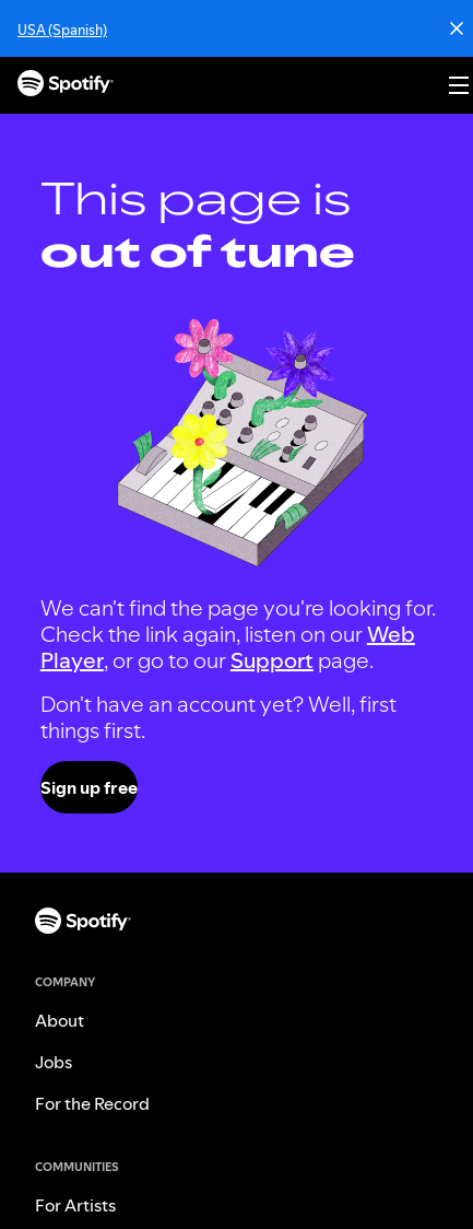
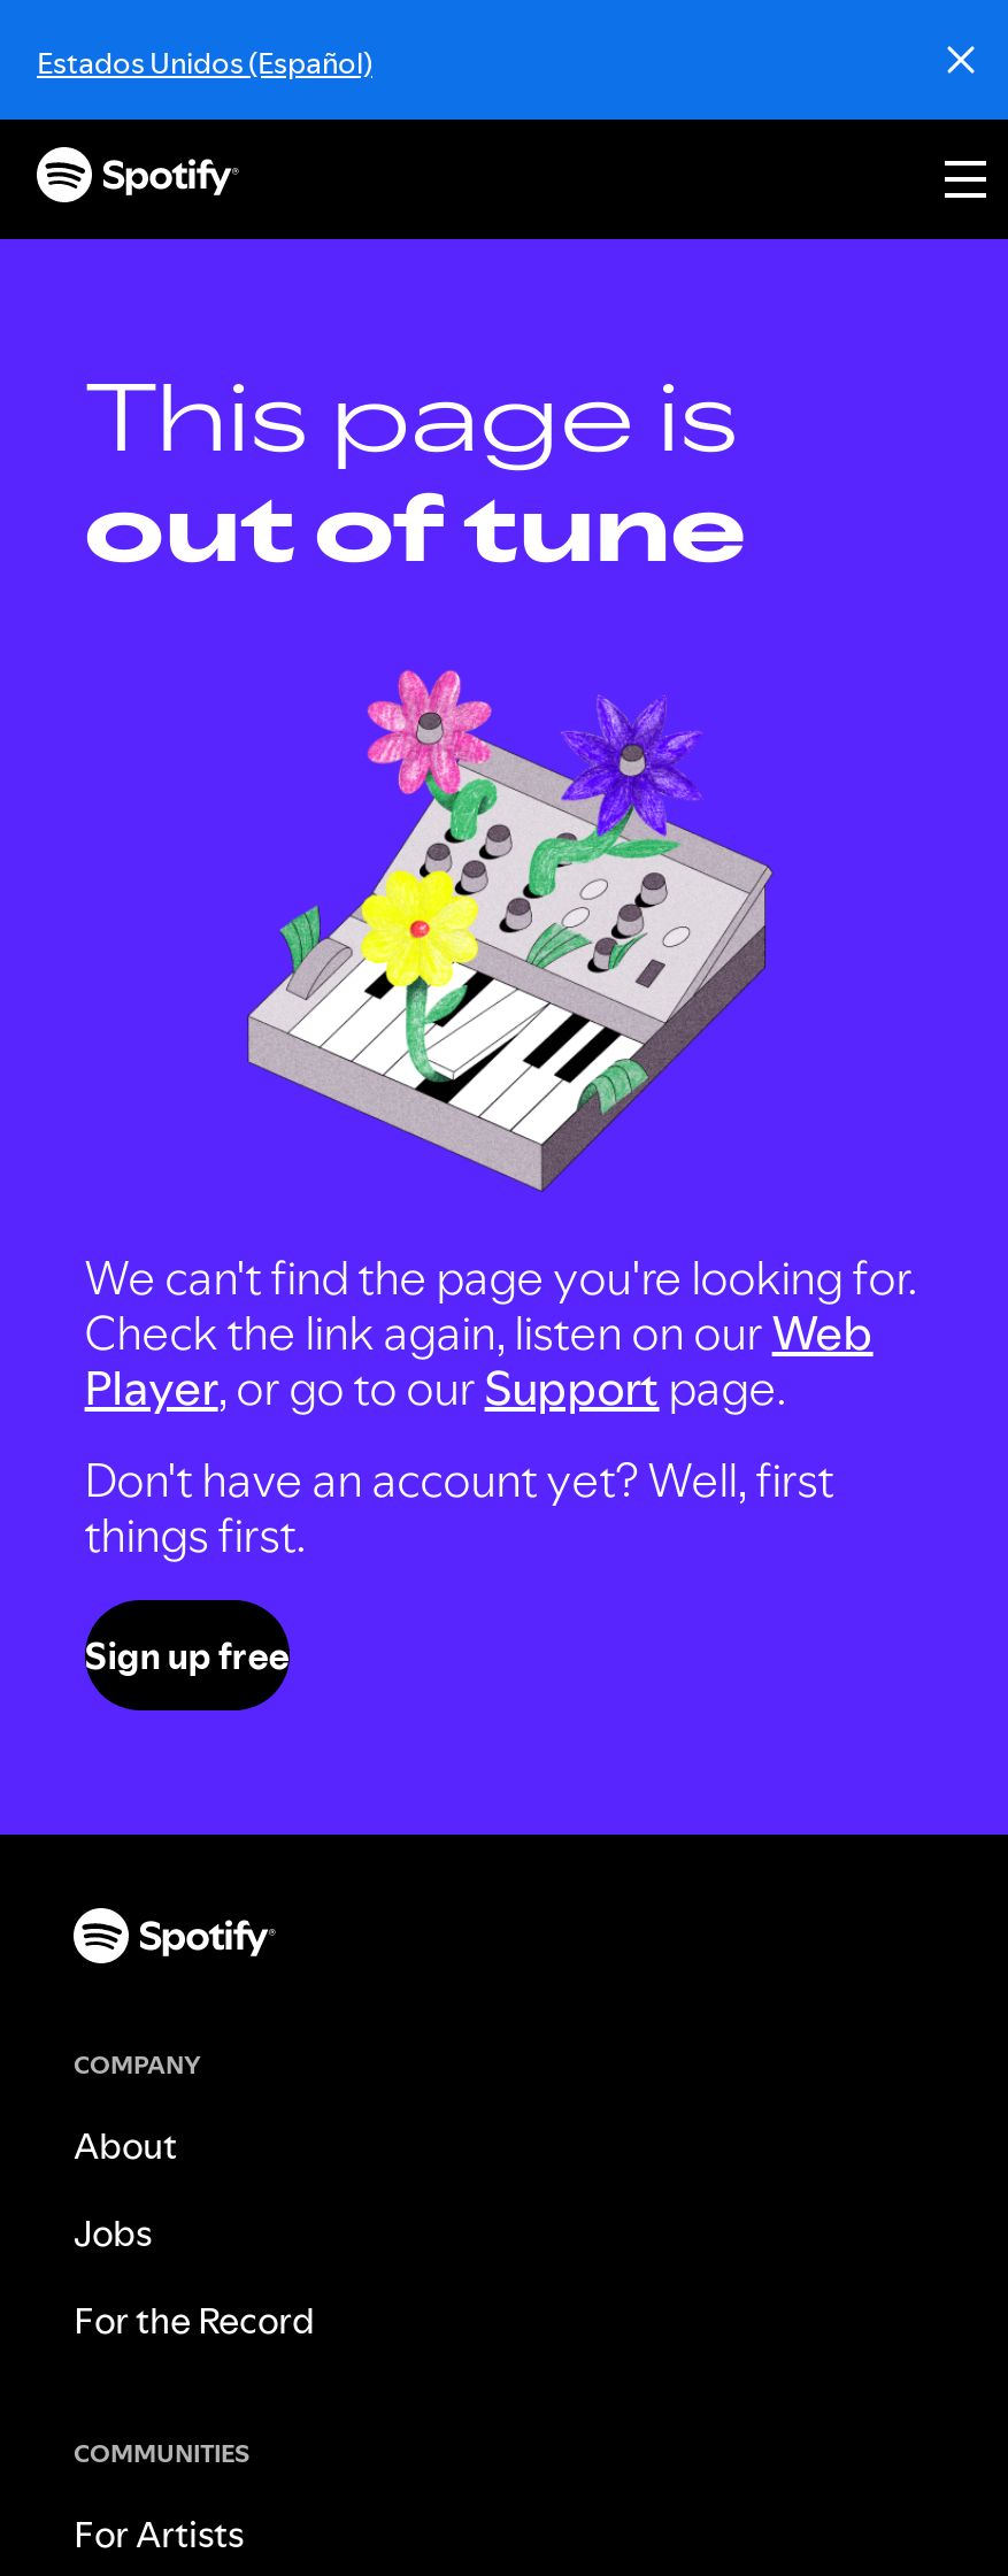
[17,20,107,39] USA (Spanish) -> [37,41,372,83] Estados Unidos (Español)

